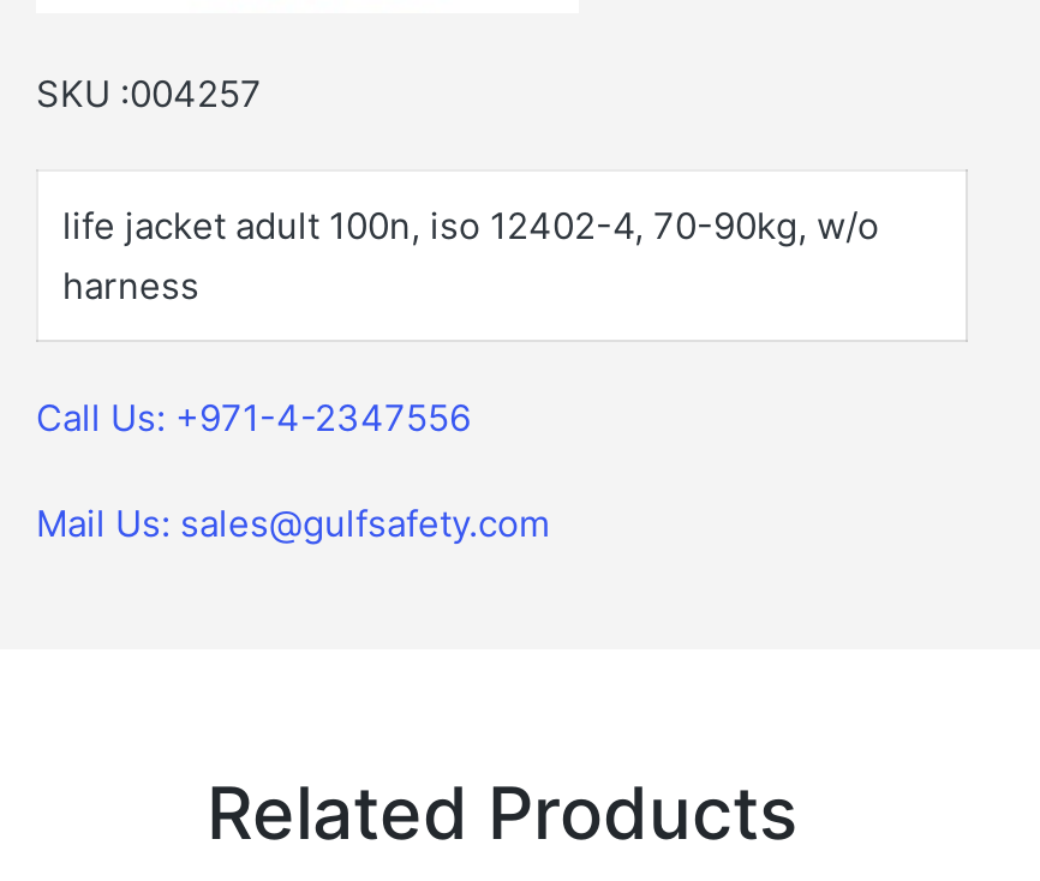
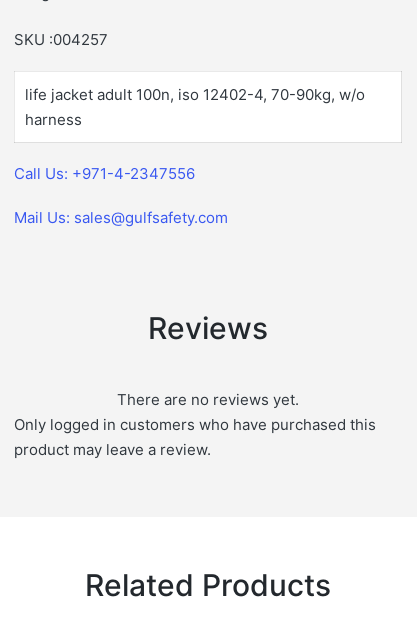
none -> [14,310,376,459] Reviews | There are no reviews yet. | Only logged in customers who have purchased this | product may leave a review.

